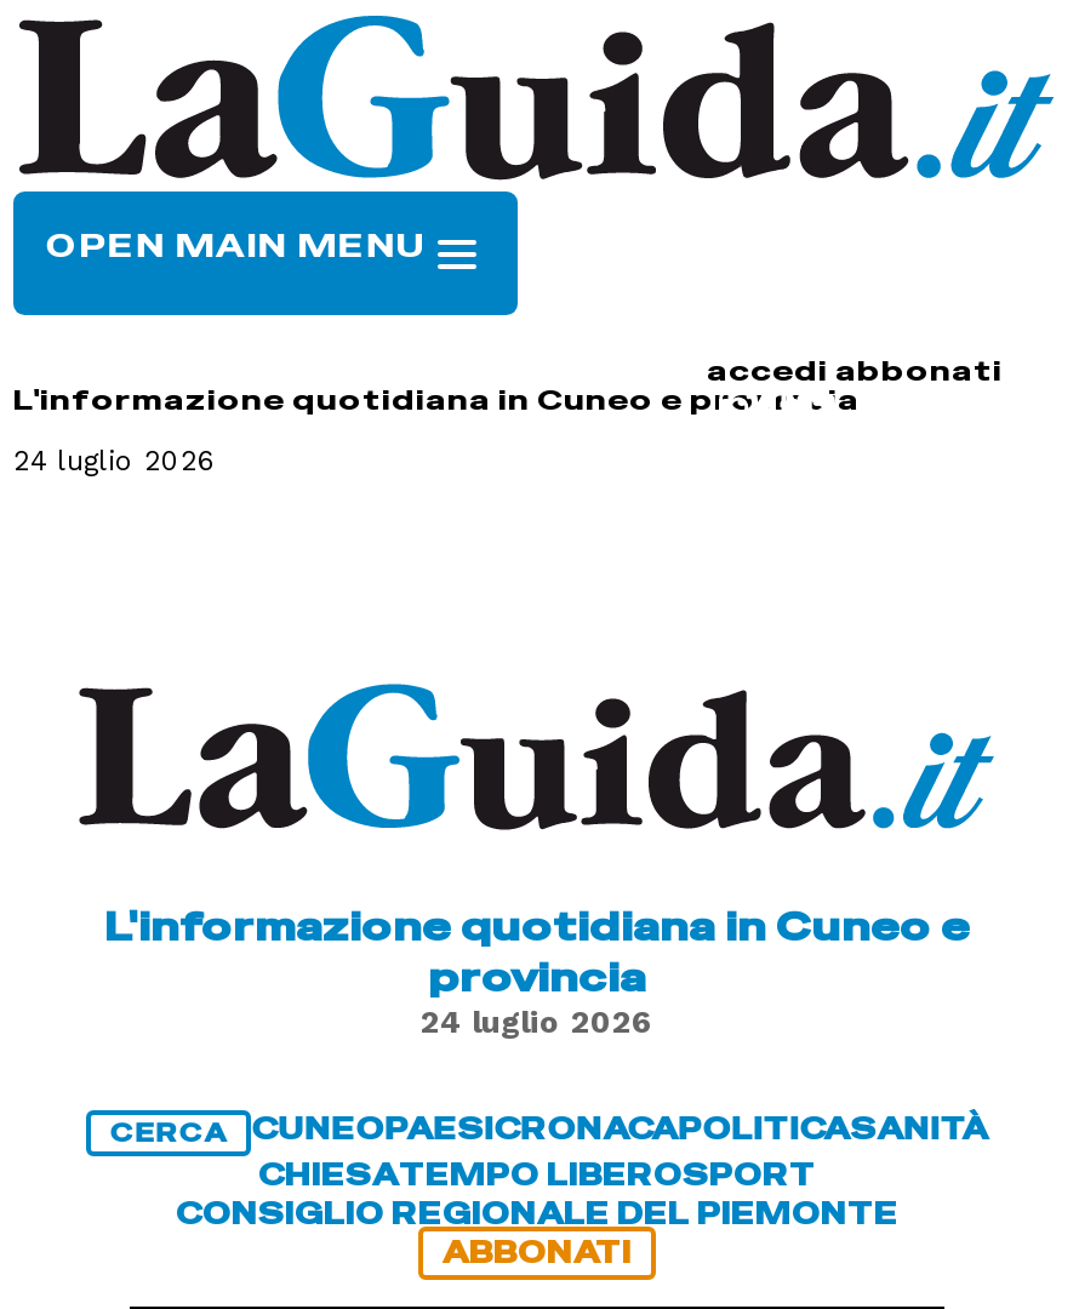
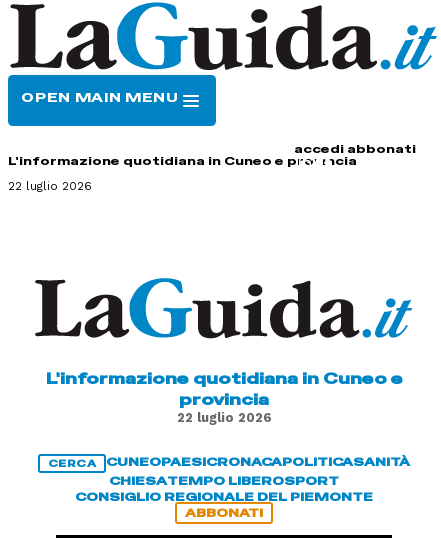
[13,444,217,478] 24 luglio 2026 -> [8,179,92,193] 22 luglio 2026
[421,1003,653,1039] 24 luglio 2026 -> [176,410,271,425] 22 luglio 2026

